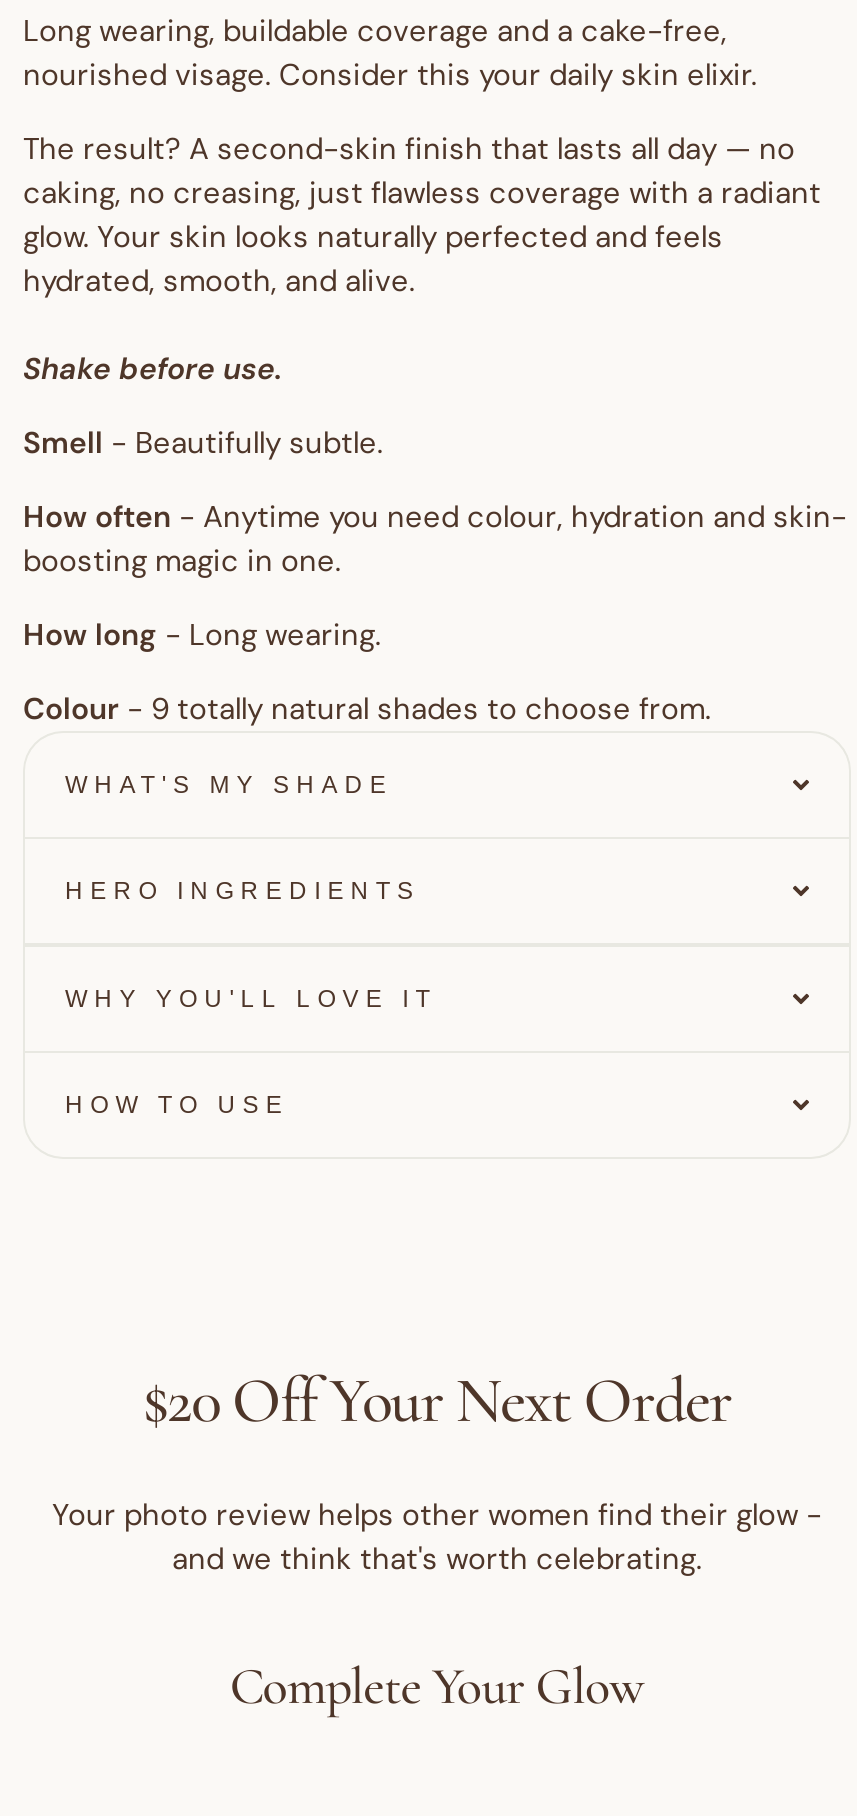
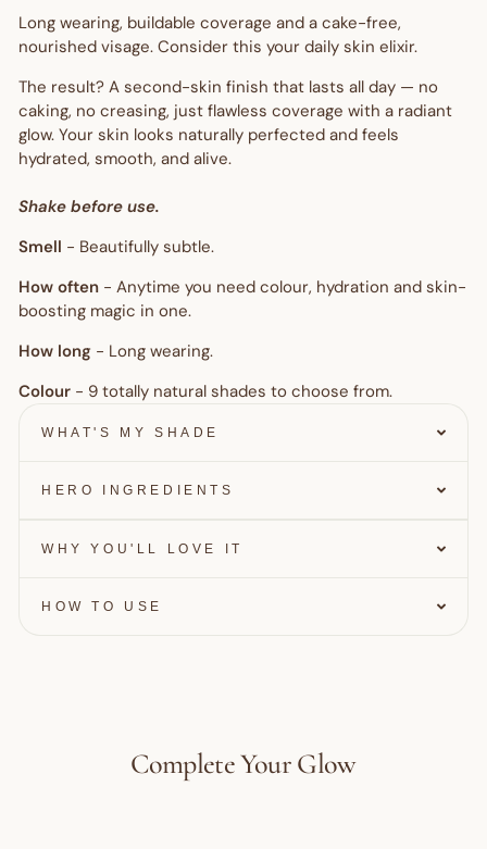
[52,1361,822,1579] $20 Off Your Next Order | Your photo review helps other women find their glow - | and we think that's worth celebrating. -> none

